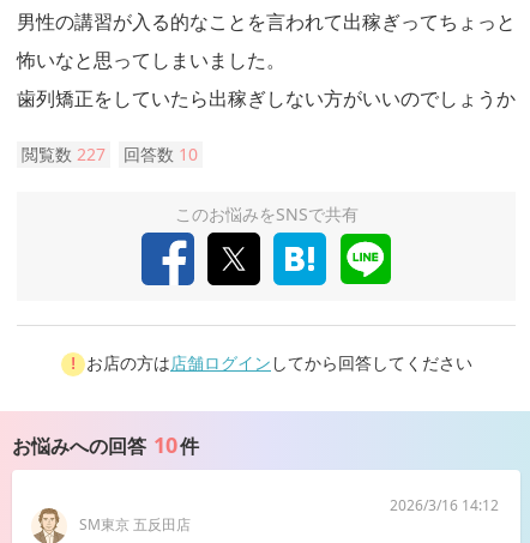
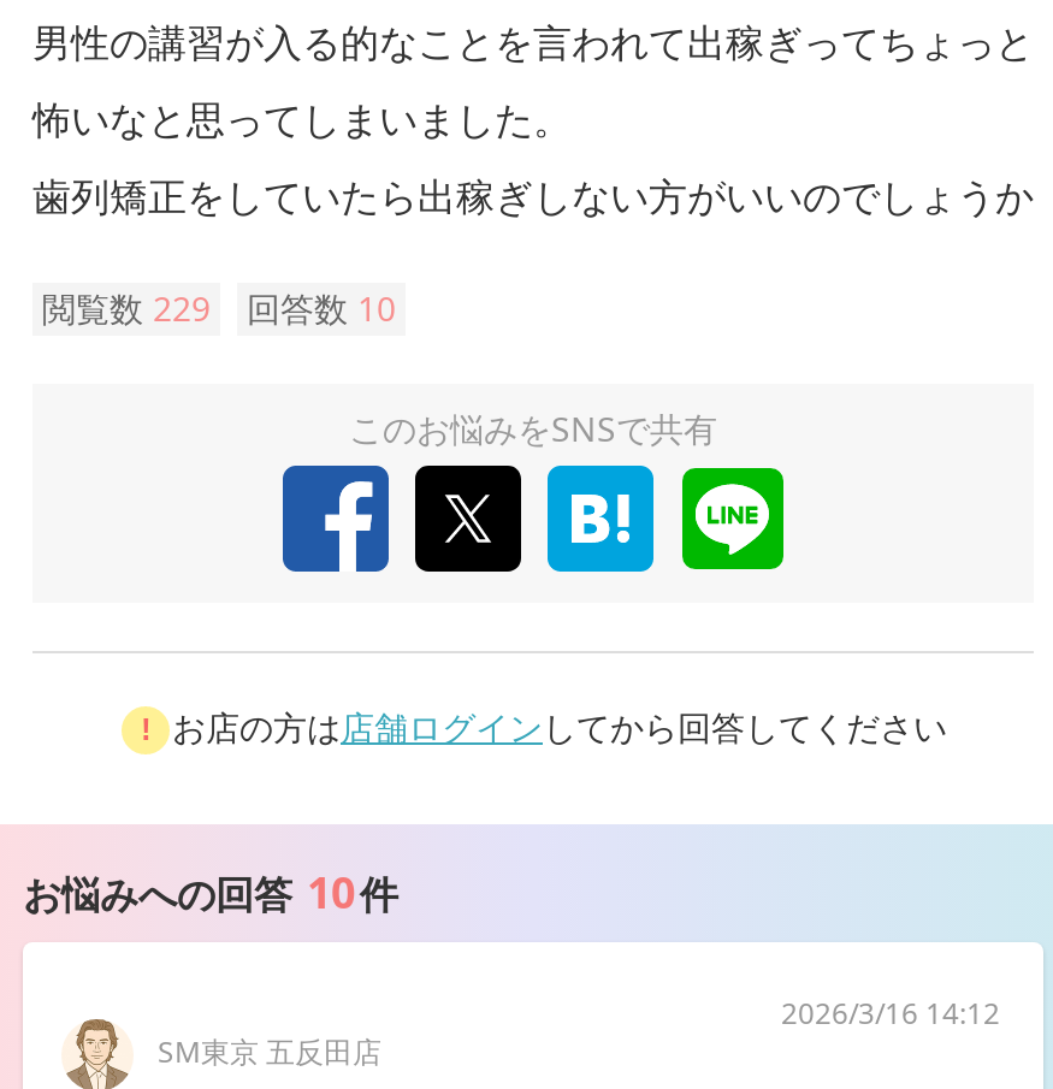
[22,143,198,165] 閲覧数 227 回答数 10 -> [42,285,396,331] 閲覧数 229 回答数 10

